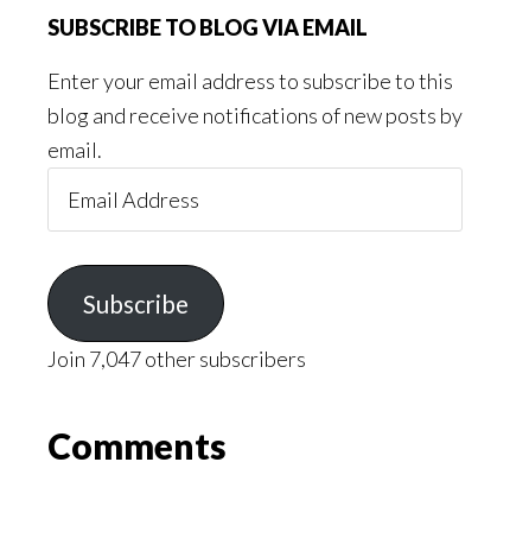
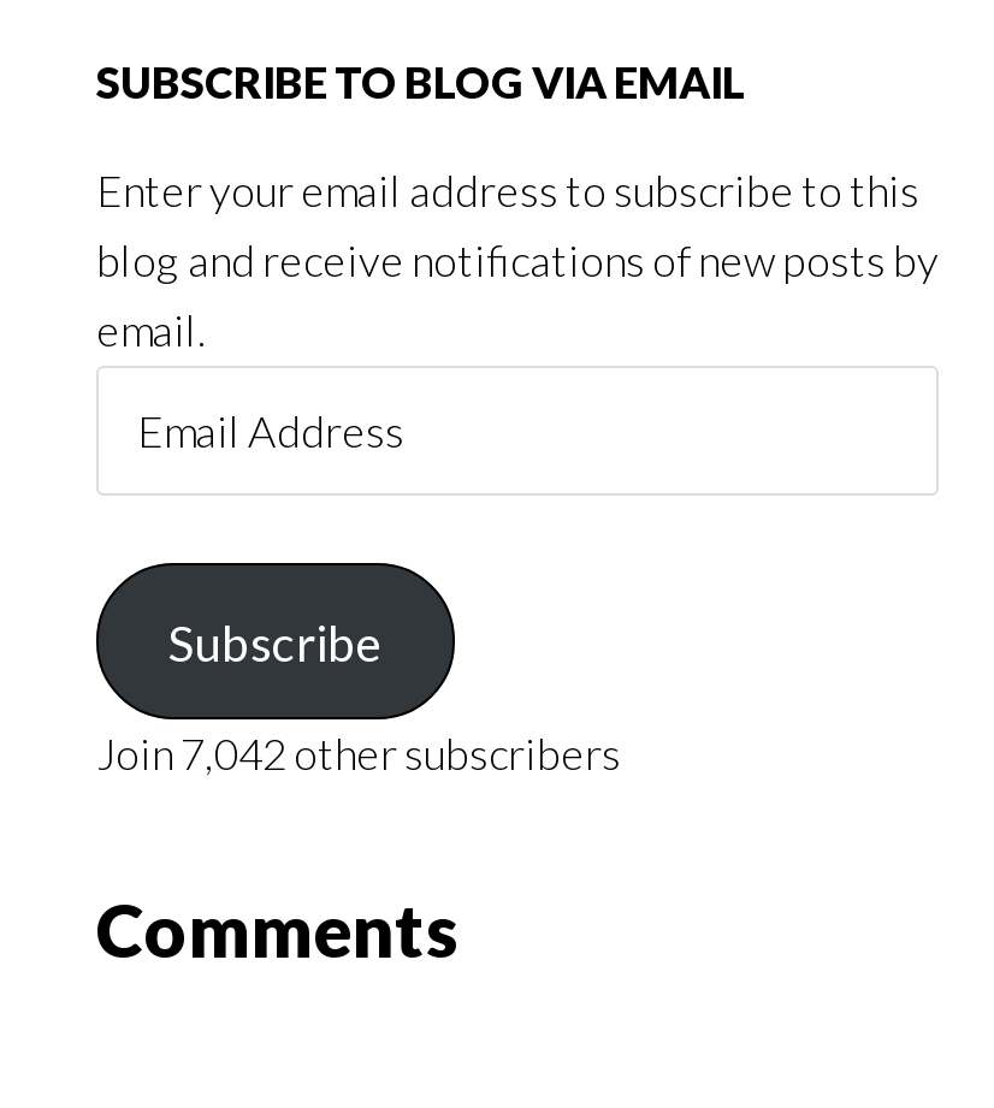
[47,346,306,372] Join 7,047 other subscribers -> [96,727,621,780] Join 7,042 other subscribers

